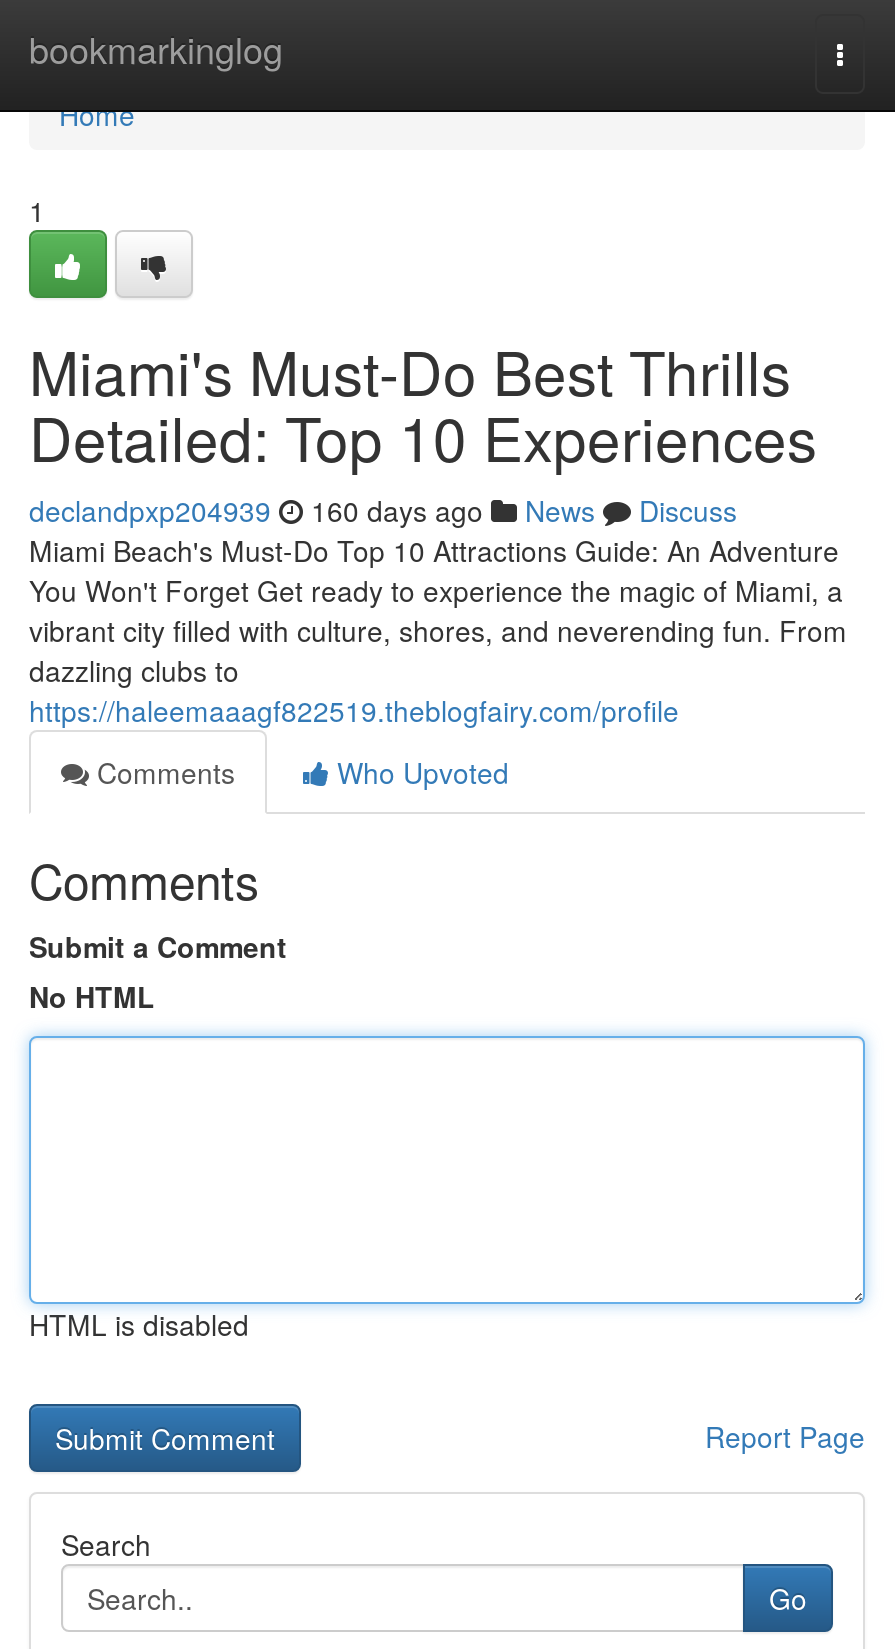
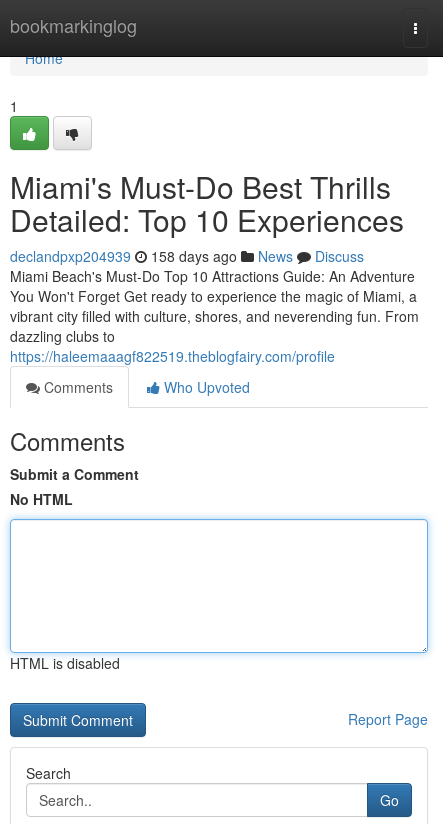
[29,490,737,530] declandpxp204939 160 days ago News Discuss -> [10,246,364,266] declandpxp204939 158 days ago News Discuss

